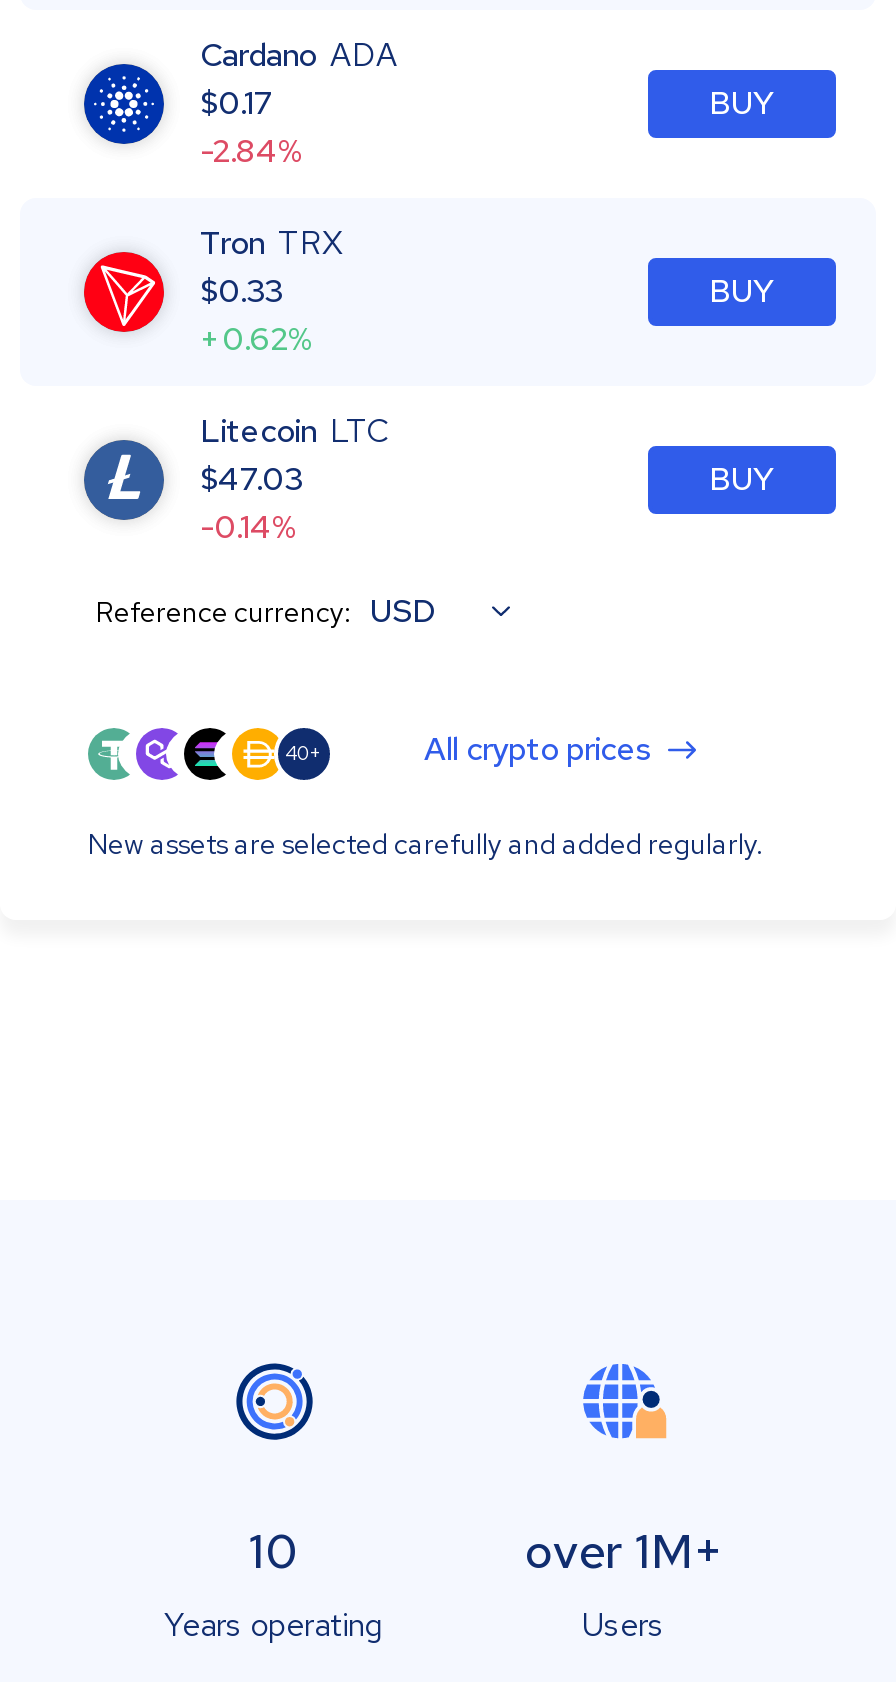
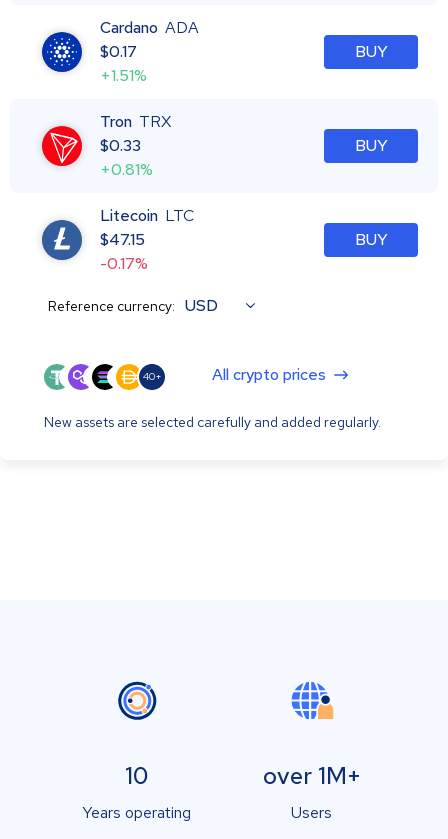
[200,130,304,172] -2.84% -> [100,65,147,86] +1.51%
[200,318,314,360] +0.62% -> [100,159,153,180] +0.81%
[200,458,302,500] $47.03 -> [100,229,145,250] $47.15
[200,506,298,548] -0.14% -> [100,253,148,274] -0.17%

